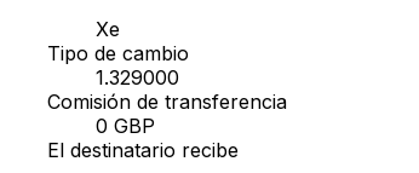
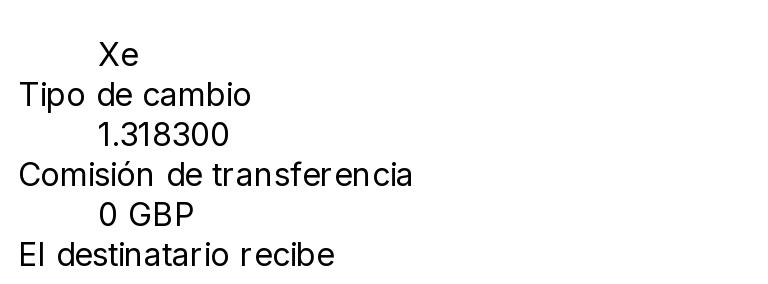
[96,66,179,90] 1.329000 -> [98,114,230,154] 1.318300

